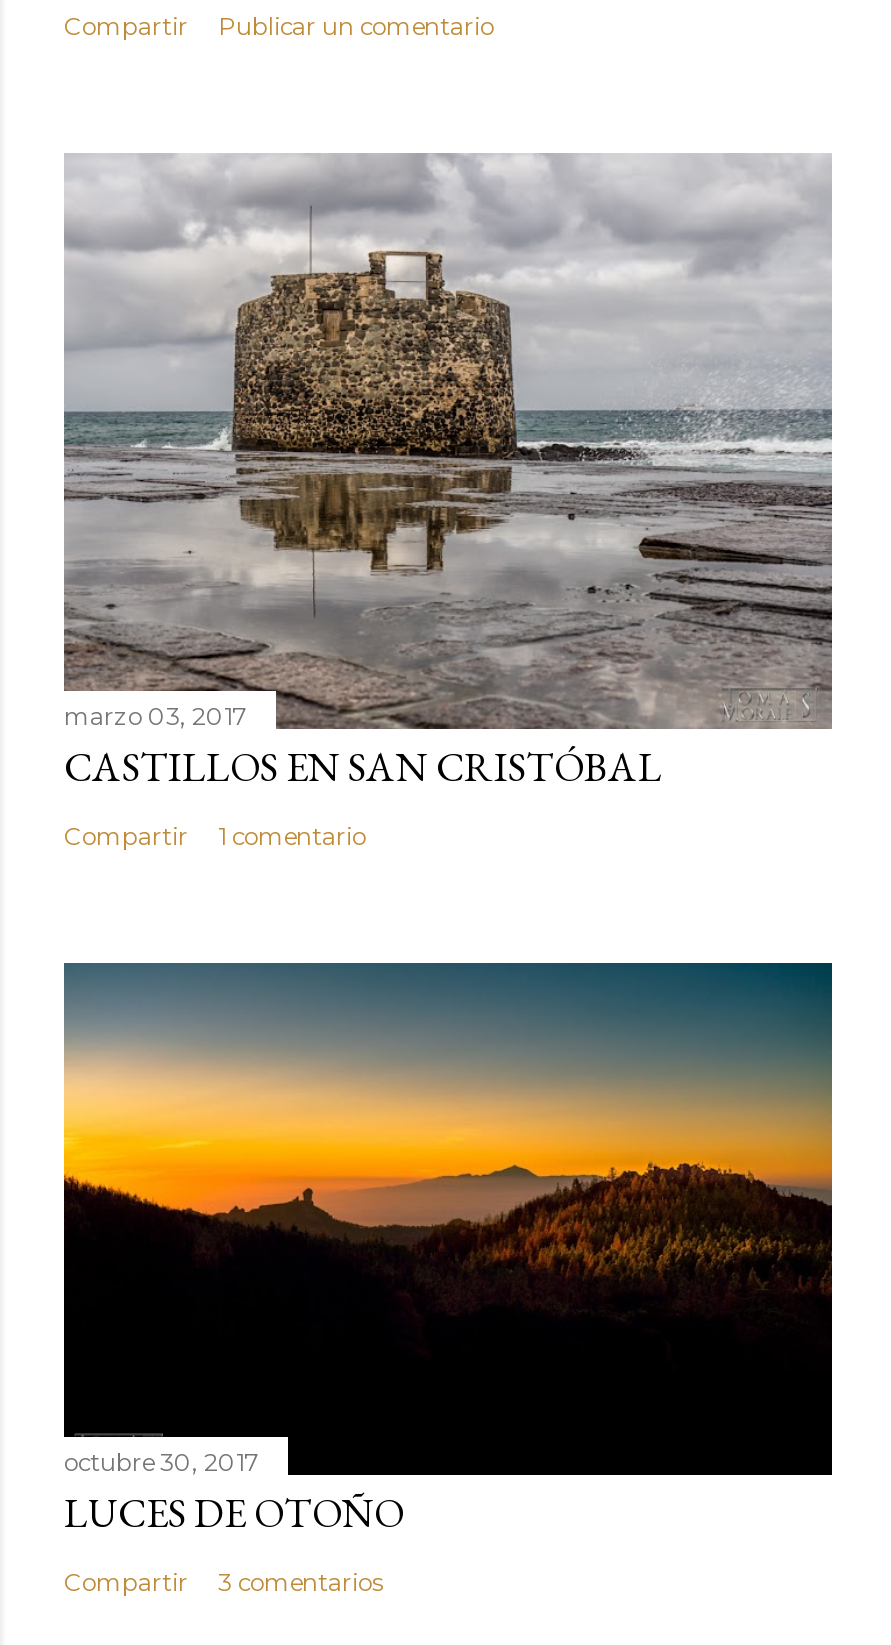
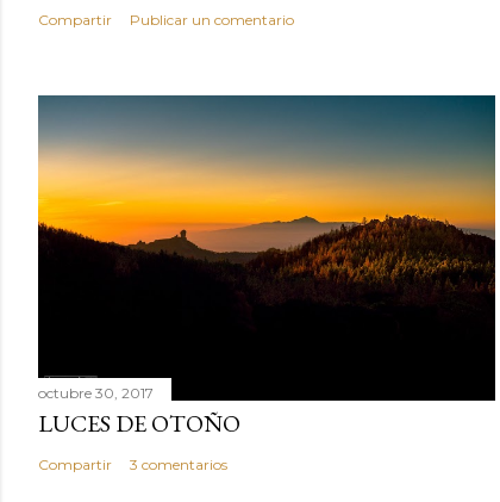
[62,154,834,852] [image] | marzo 03, 2017 | CASTILLOS EN SAN CRISTÓBAL | Compartir | 1 comentario -> none

